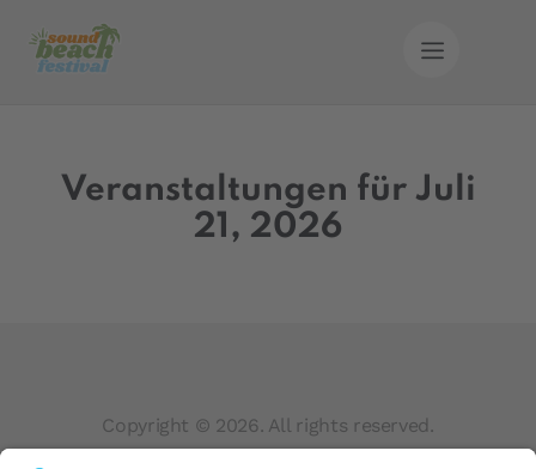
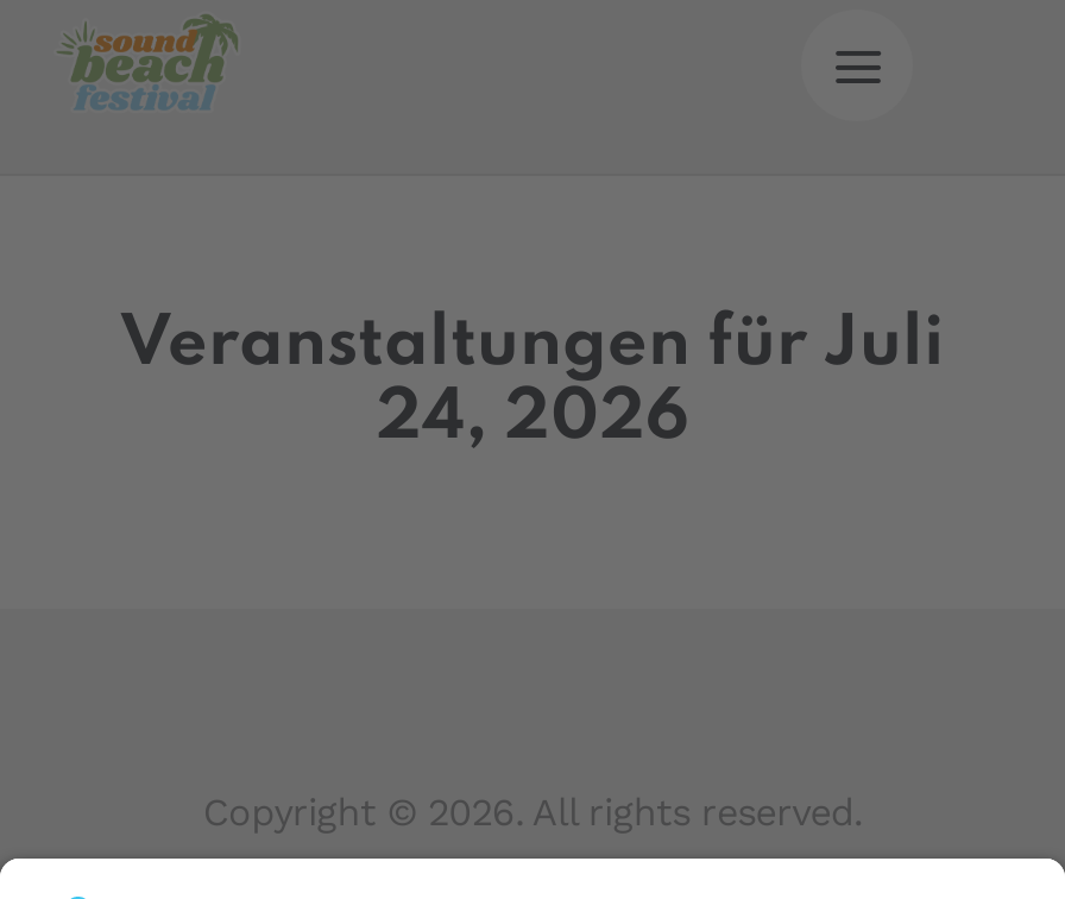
[194,210,342,245] 21, 2026 -> [377,384,688,453] 24, 2026

